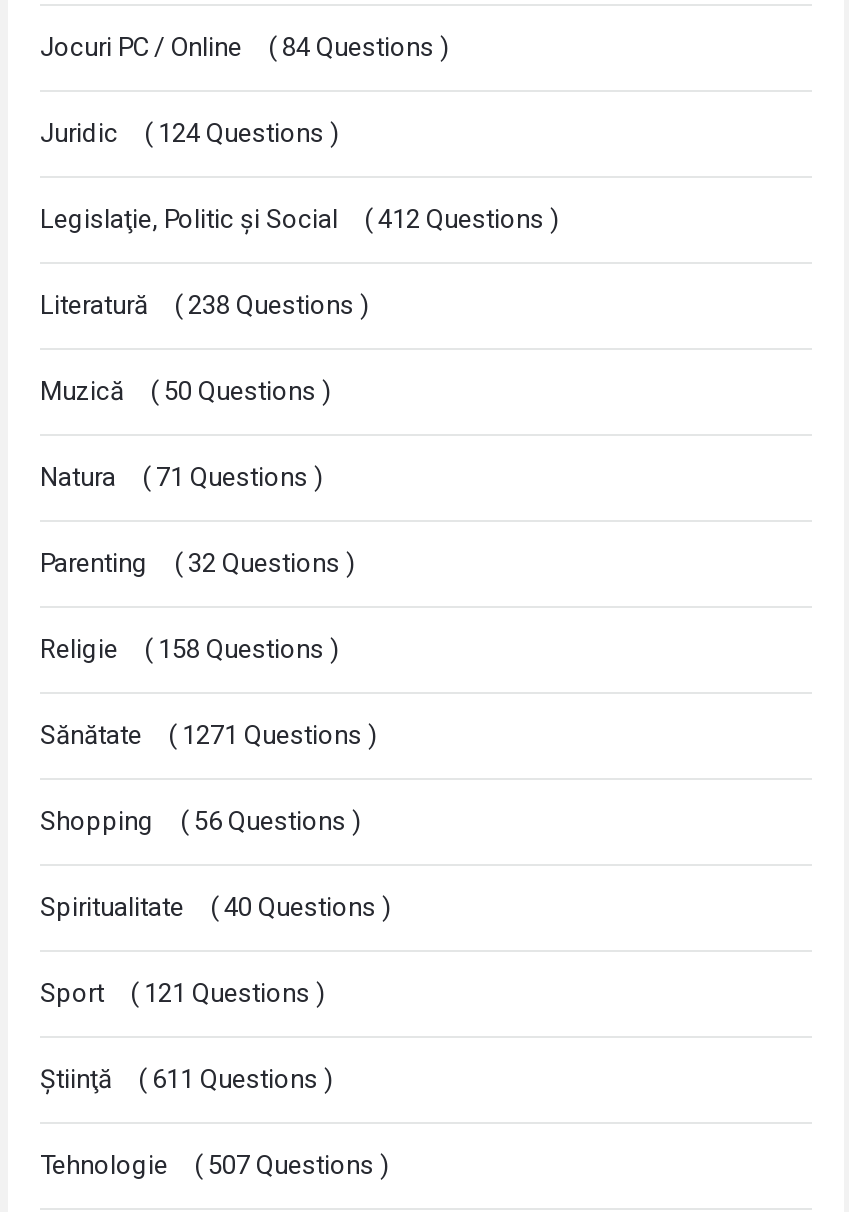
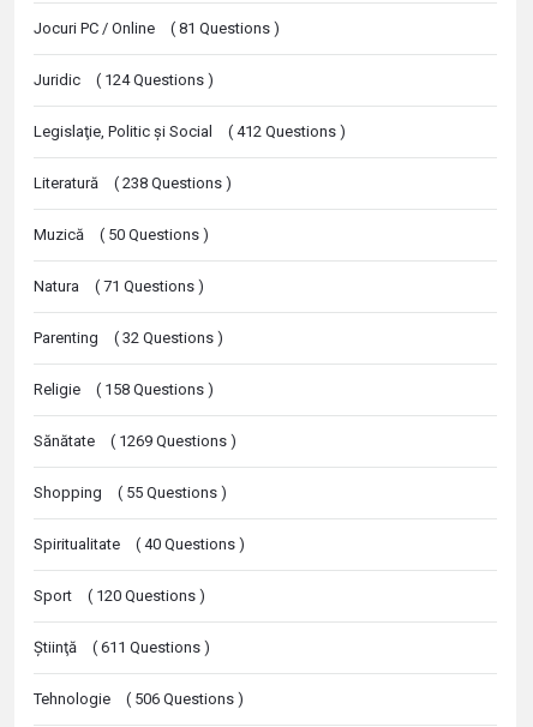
[40,32,450,62] Jocuri PC / Online ( 84 Questions ) -> [34,19,280,37] Jocuri PC / Online ( 81 Questions )
[40,720,378,750] Sănătate ( 1271 Questions ) -> [34,432,236,450] Sănătate ( 1269 Questions )
[40,806,362,836] Shopping ( 56 Questions ) -> [34,483,227,501] Shopping ( 55 Questions )
[40,978,326,1008] Sport ( 121 Questions ) -> [34,587,205,605] Sport ( 120 Questions )
[40,1150,390,1180] Tehnologie ( 507 Questions ) -> [34,690,244,708] Tehnologie ( 506 Questions )

